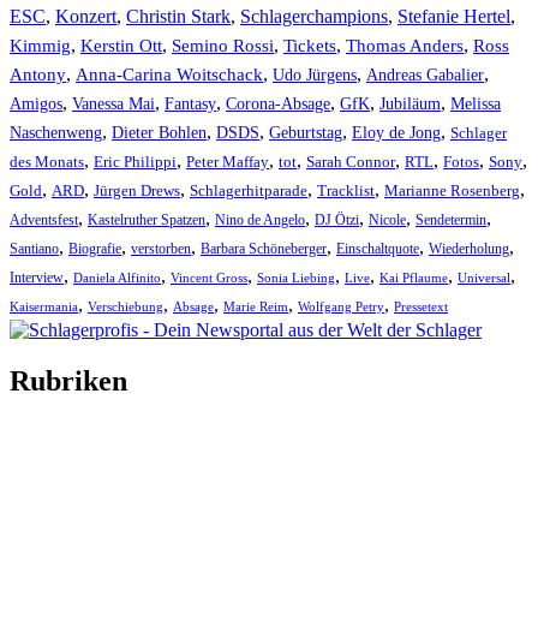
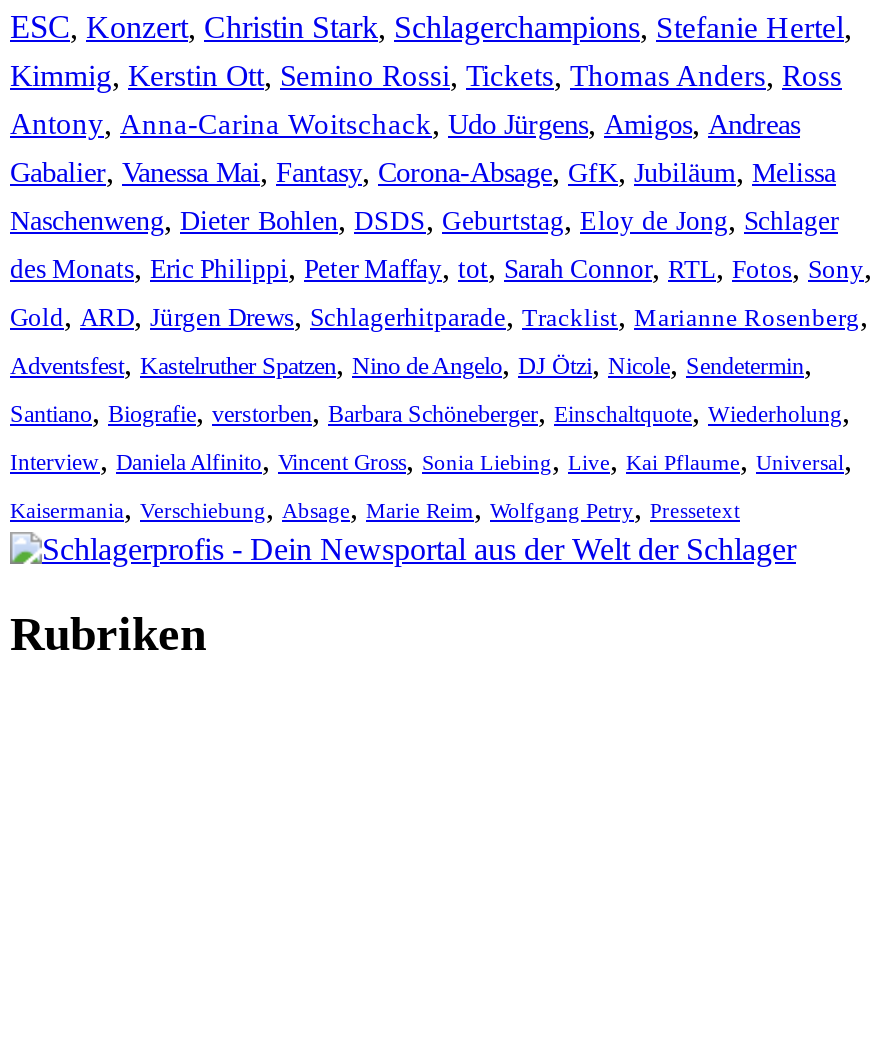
[10,63,489,84] Antony, Anna-Carina Woitschack, Udo Jürgens, Andreas Gabalier, -> [10,106,800,140] Antony, Anna-Carina Woitschack, Udo Jürgens, Amigos, Andreas
[10,92,501,113] Amigos, Vanessa Mai, Fantasy, Corona-Absage, GfK, Jubiläum, Melissa -> [10,154,836,188] Gabalier, Vanessa Mai, Fantasy, Corona-Absage, GfK, Jubiläum, Melissa

